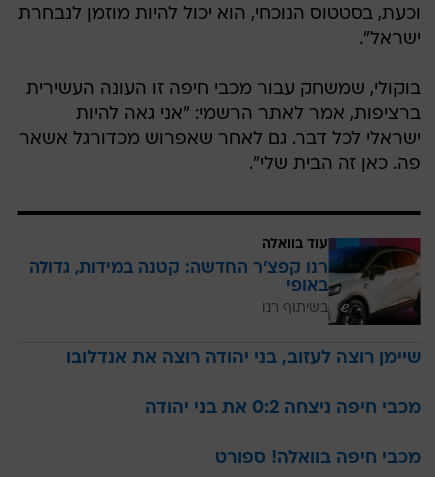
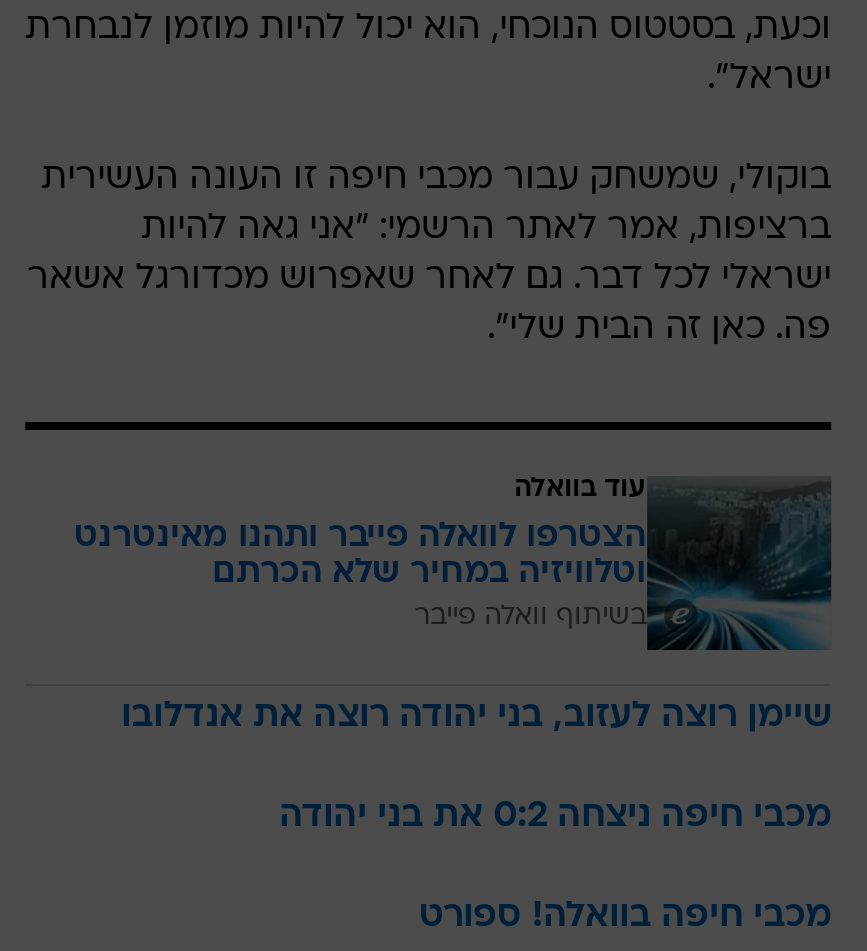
[29,237,422,326] [image] | רנו קפצ'ר החדשה: קטנה במידות, גדולה | באופי | בשיתוף רנו -> [74,476,834,652] [image] | הצטרפו לוואלה פייבר ותהנו מאינטרנט | וטלוויזיה במחיר שלא הכרתם | בשיתוף וואלה פייבר

